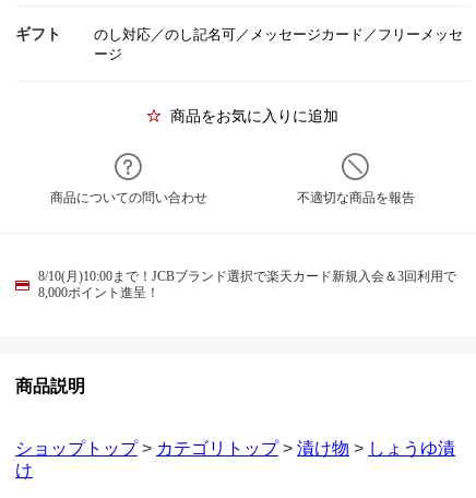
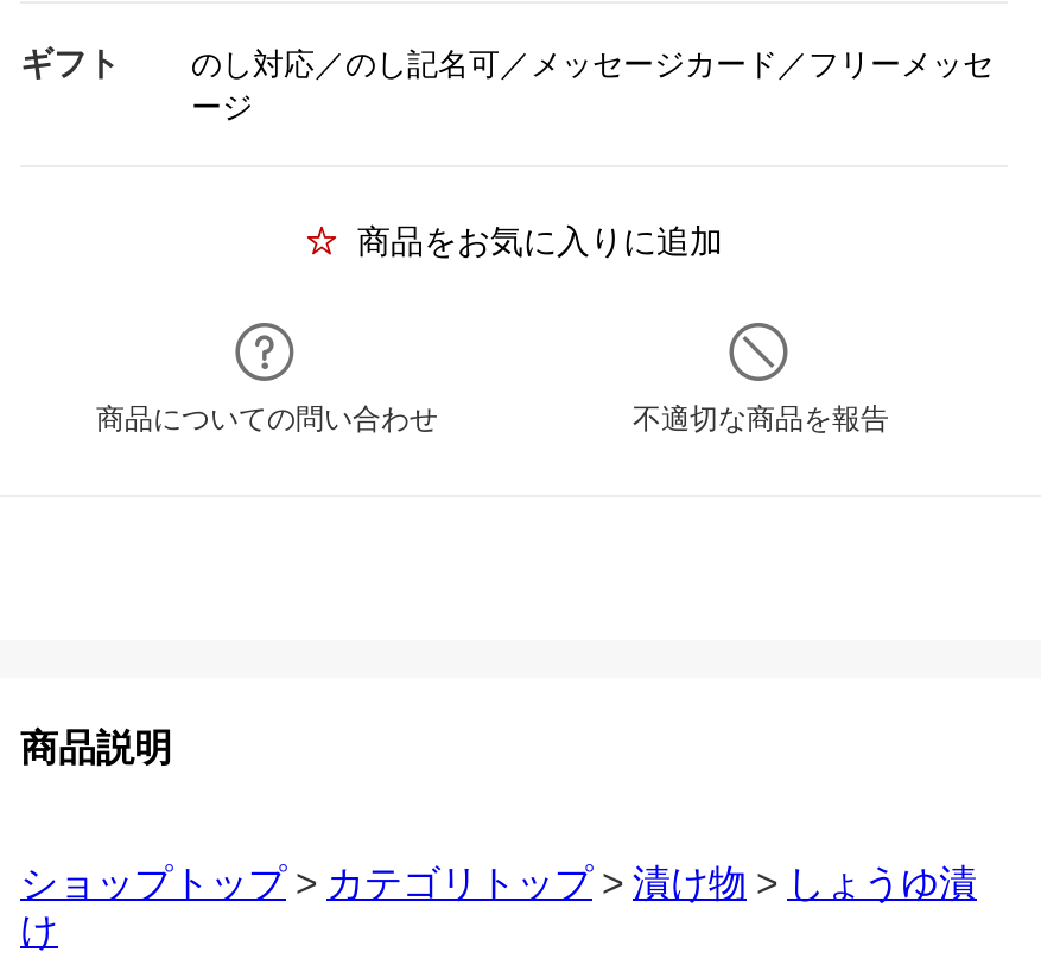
[38,269,456,300] 8/10(月)10:00まで！JCBブランド選択で楽天カード新規入会＆3回利用で | 8,000ポイント進呈！ -> none

